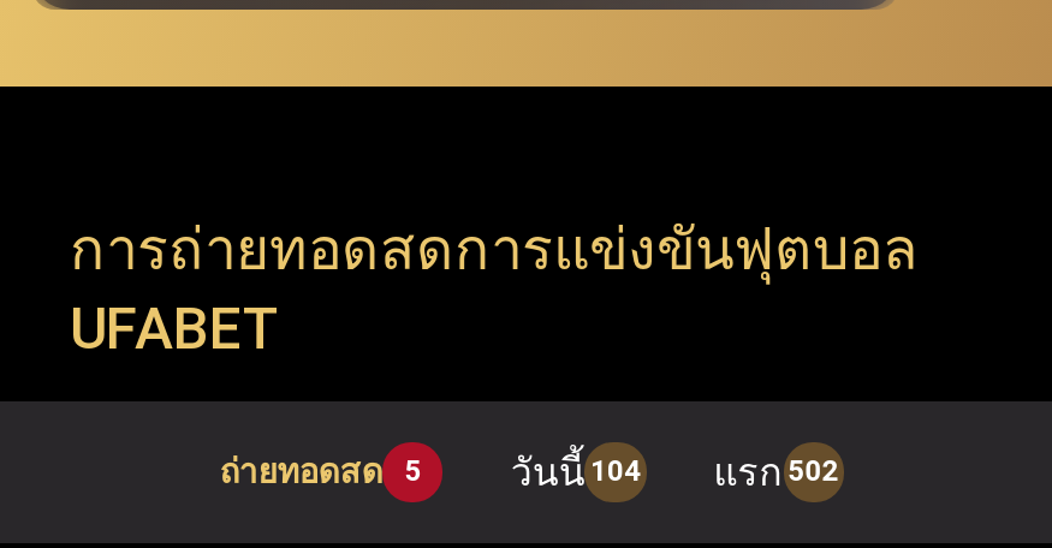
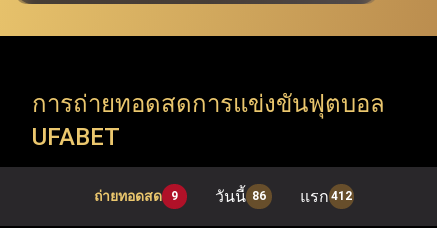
[405,449,838,495] 5 | วันนี้ 104 | แรก 502 -> [171,187,352,206] 9 | วันนี้ 86 | แรก 412

